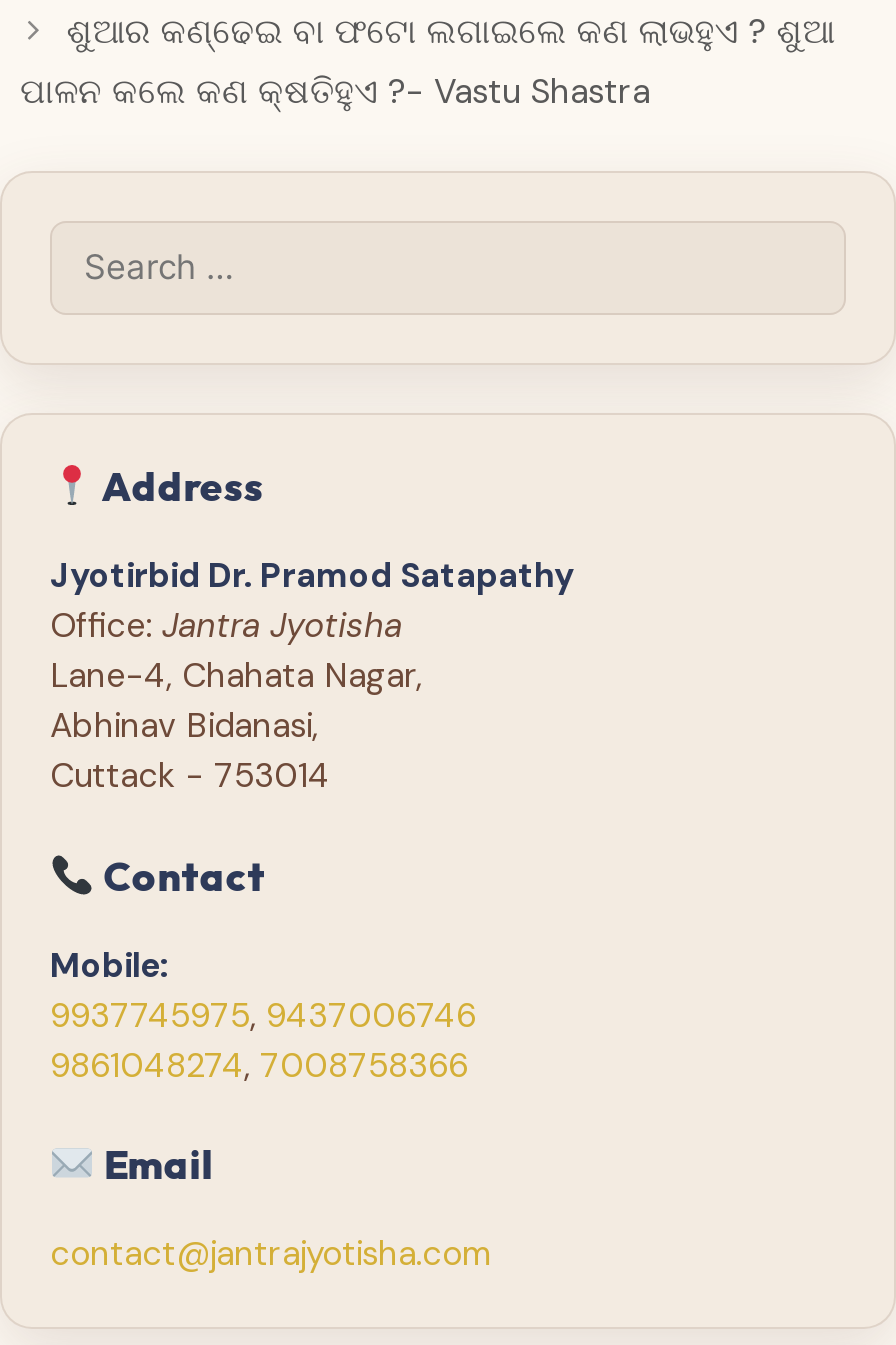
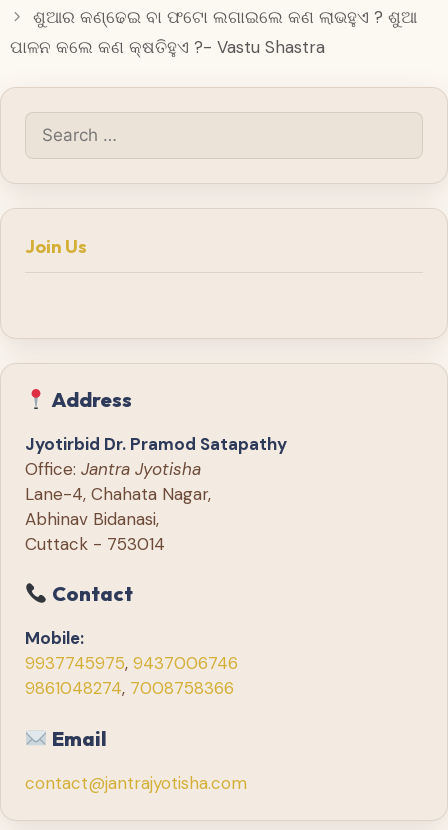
none -> [25,235,87,258] Join Us

